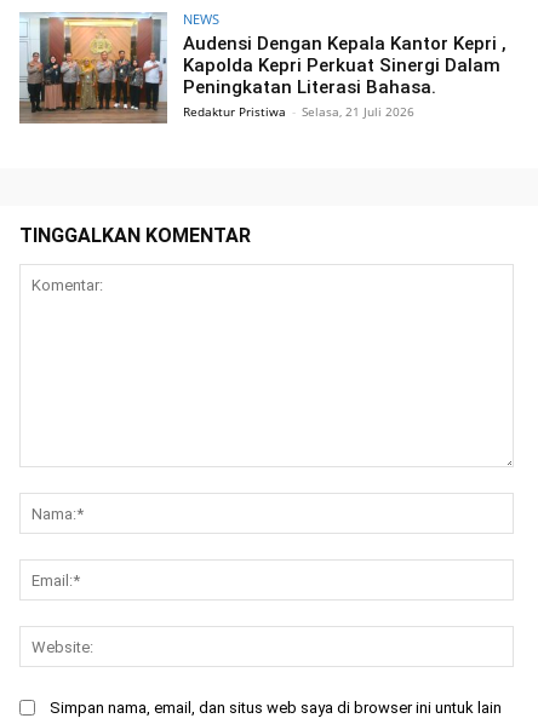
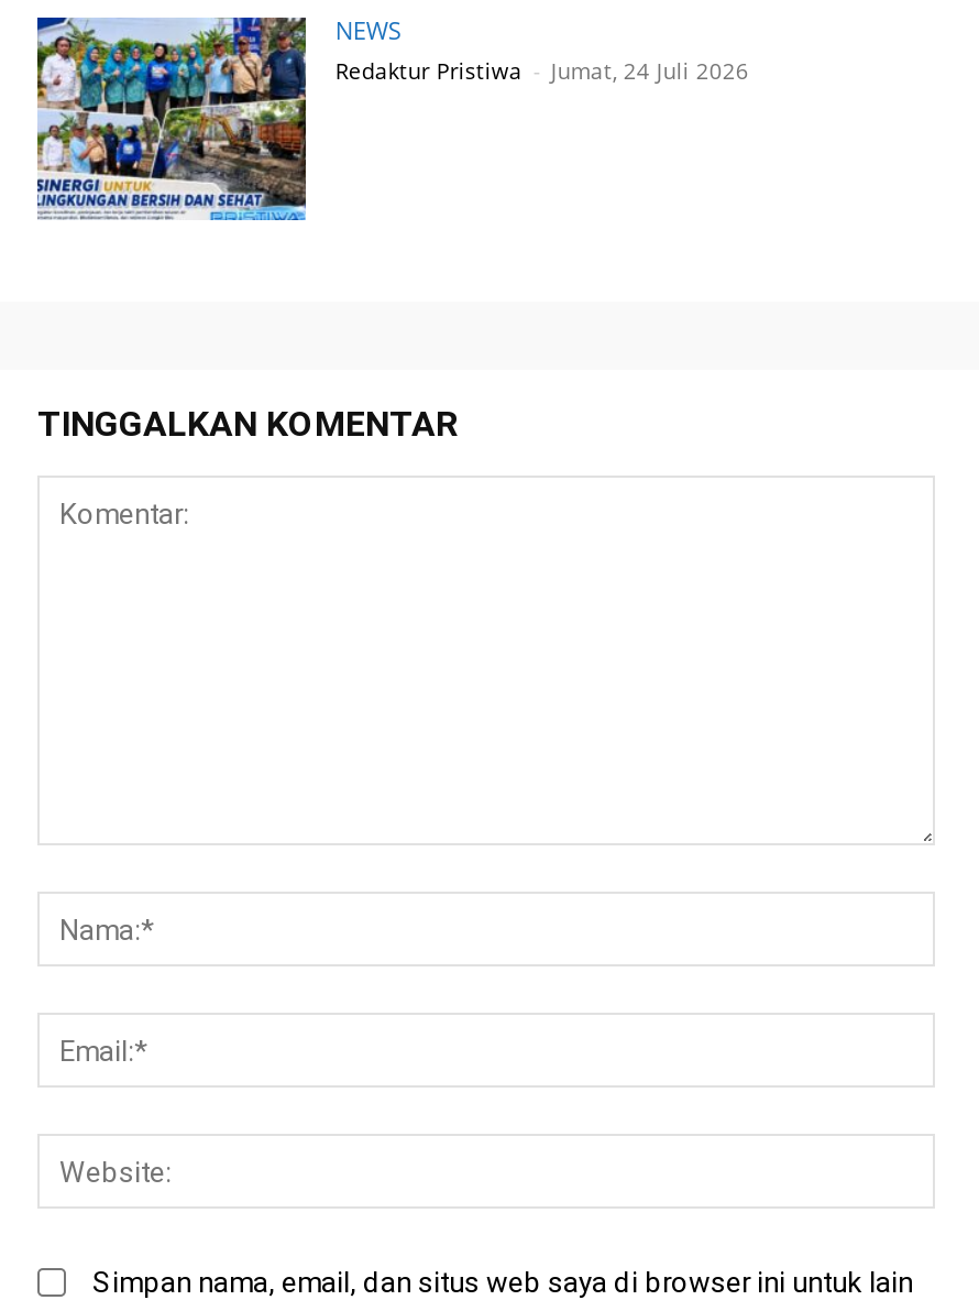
[19,12,507,125] [image] | Audensi Dengan Kepala Kantor Kepri , | Kapolda Kepri Perkuat Sinergi Dalam | Peningkatan Literasi Bahasa. | Redaktur Pristiwa - Selasa, 21 Juli 2026 -> [35,15,749,222] [image] | Redaktur Pristiwa - Jumat, 24 Juli 2026

